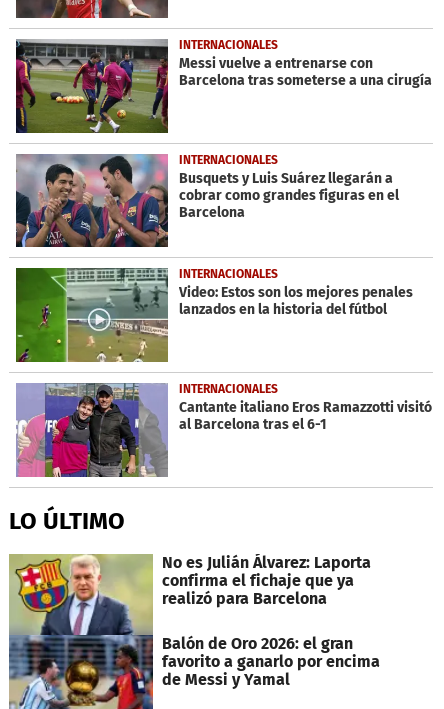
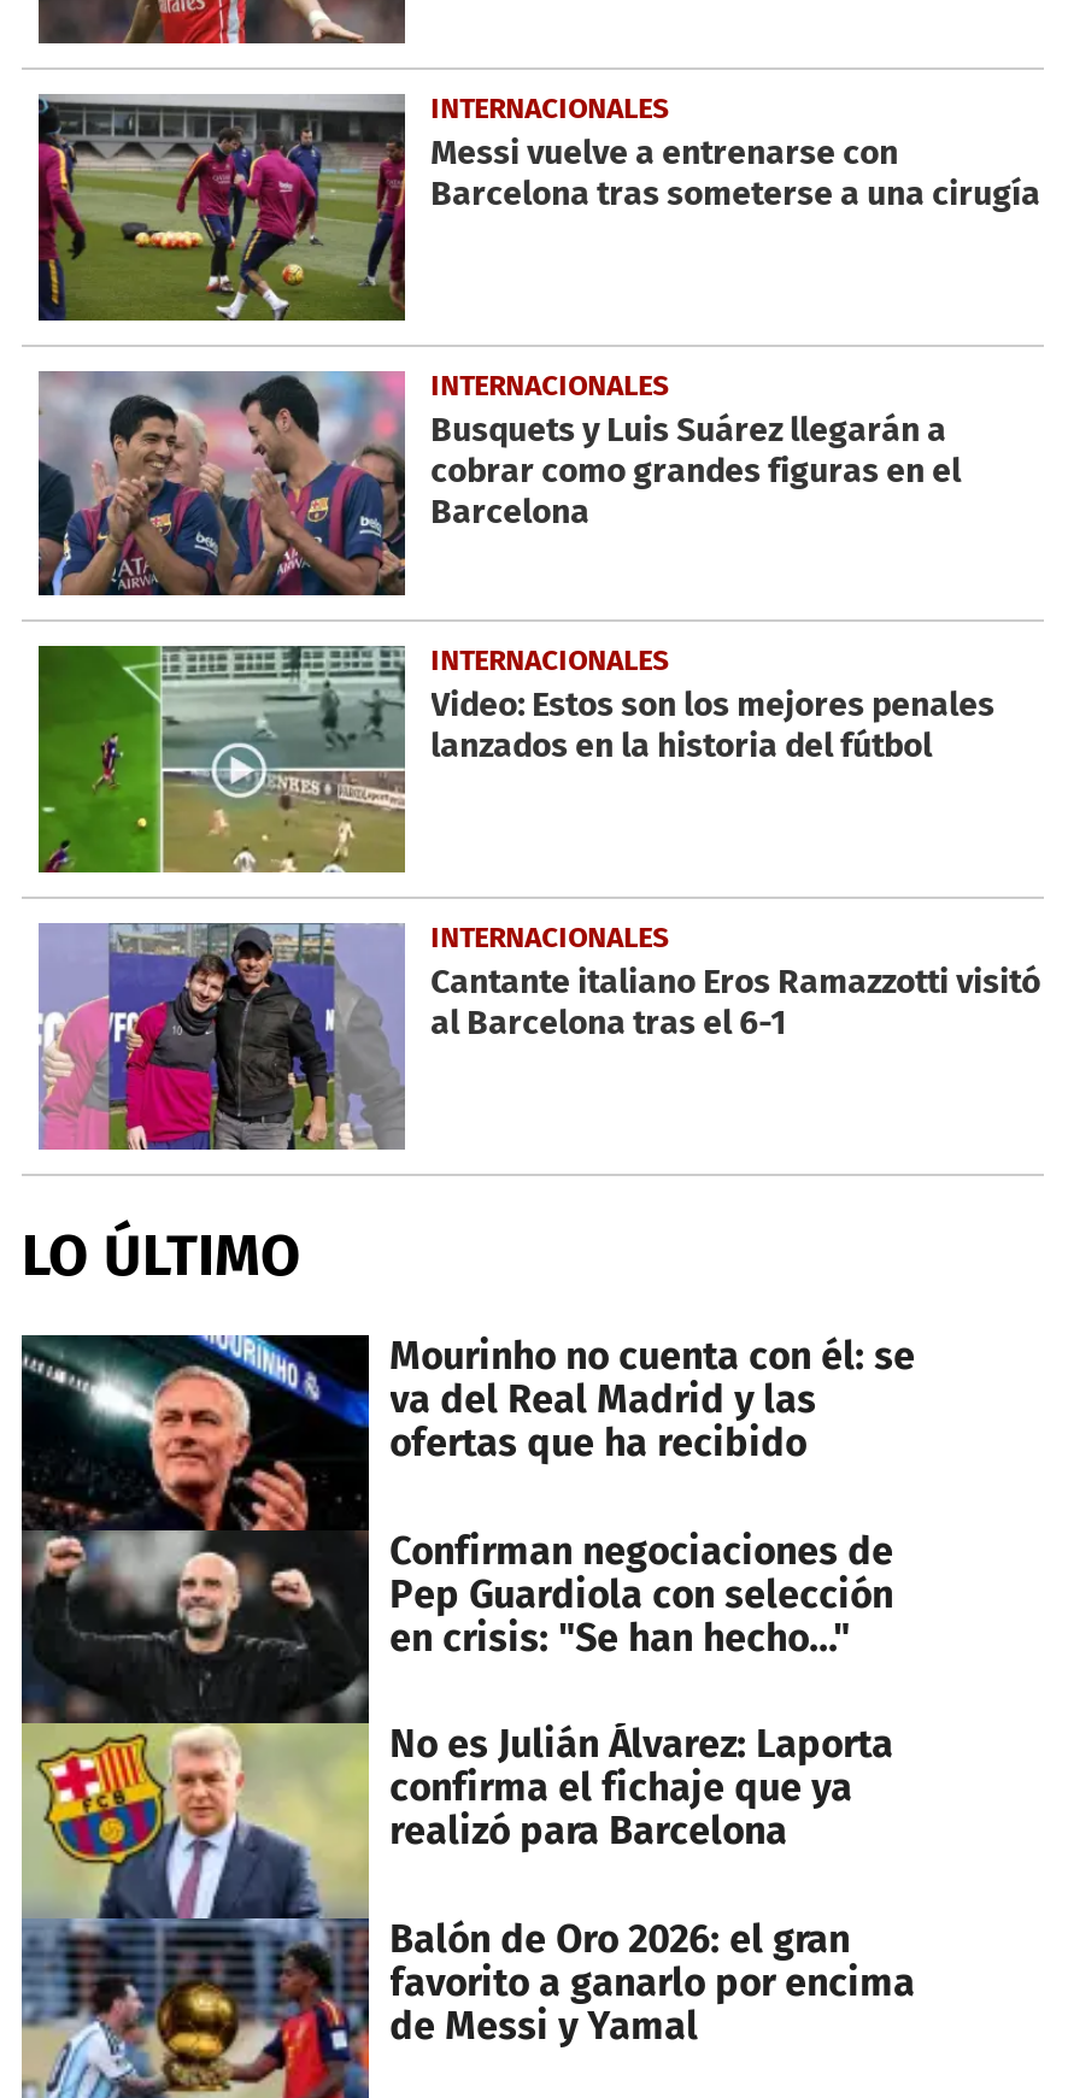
none -> [19,1332,915,1726] [image] | Mourinho no cuenta con él: se | va del Real Madrid y las | ofertas que ha recibido | Confirman negociaciones de | Pep Guardiola con selección | en crisis: "Se han hecho..."

